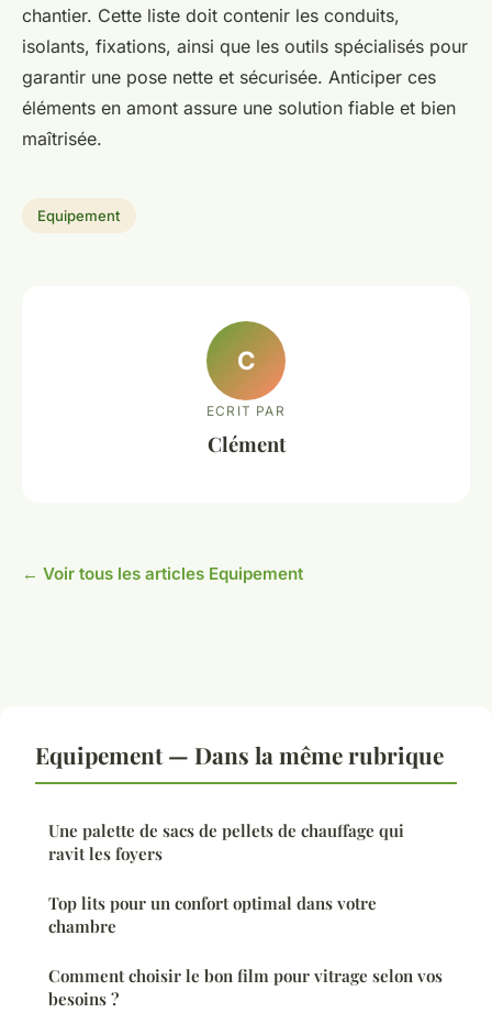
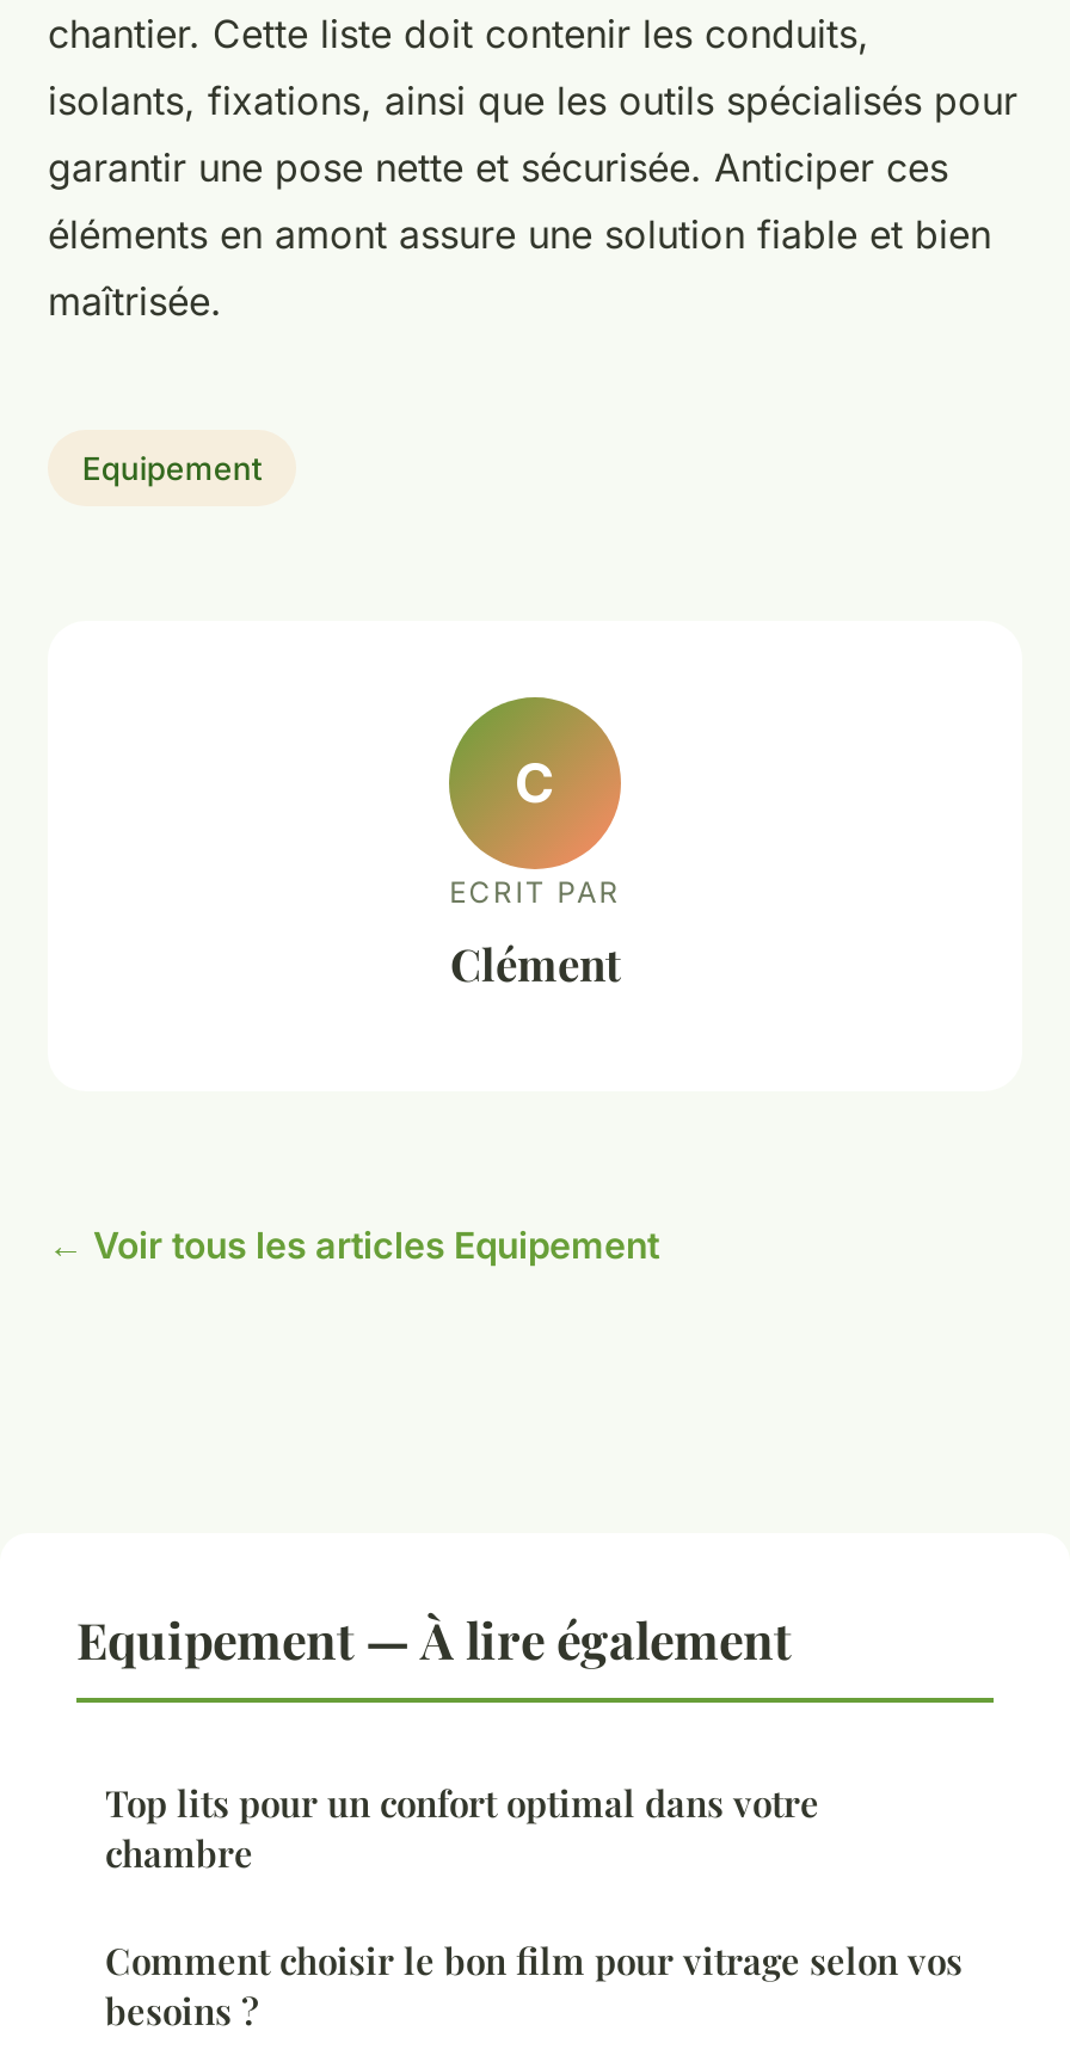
[35,739,444,865] Equipement — Dans la même rubrique | Une palette de sacs de pellets de chauffage qui | ravit les foyers -> [76,1605,791,1672] Equipement — À lire également

